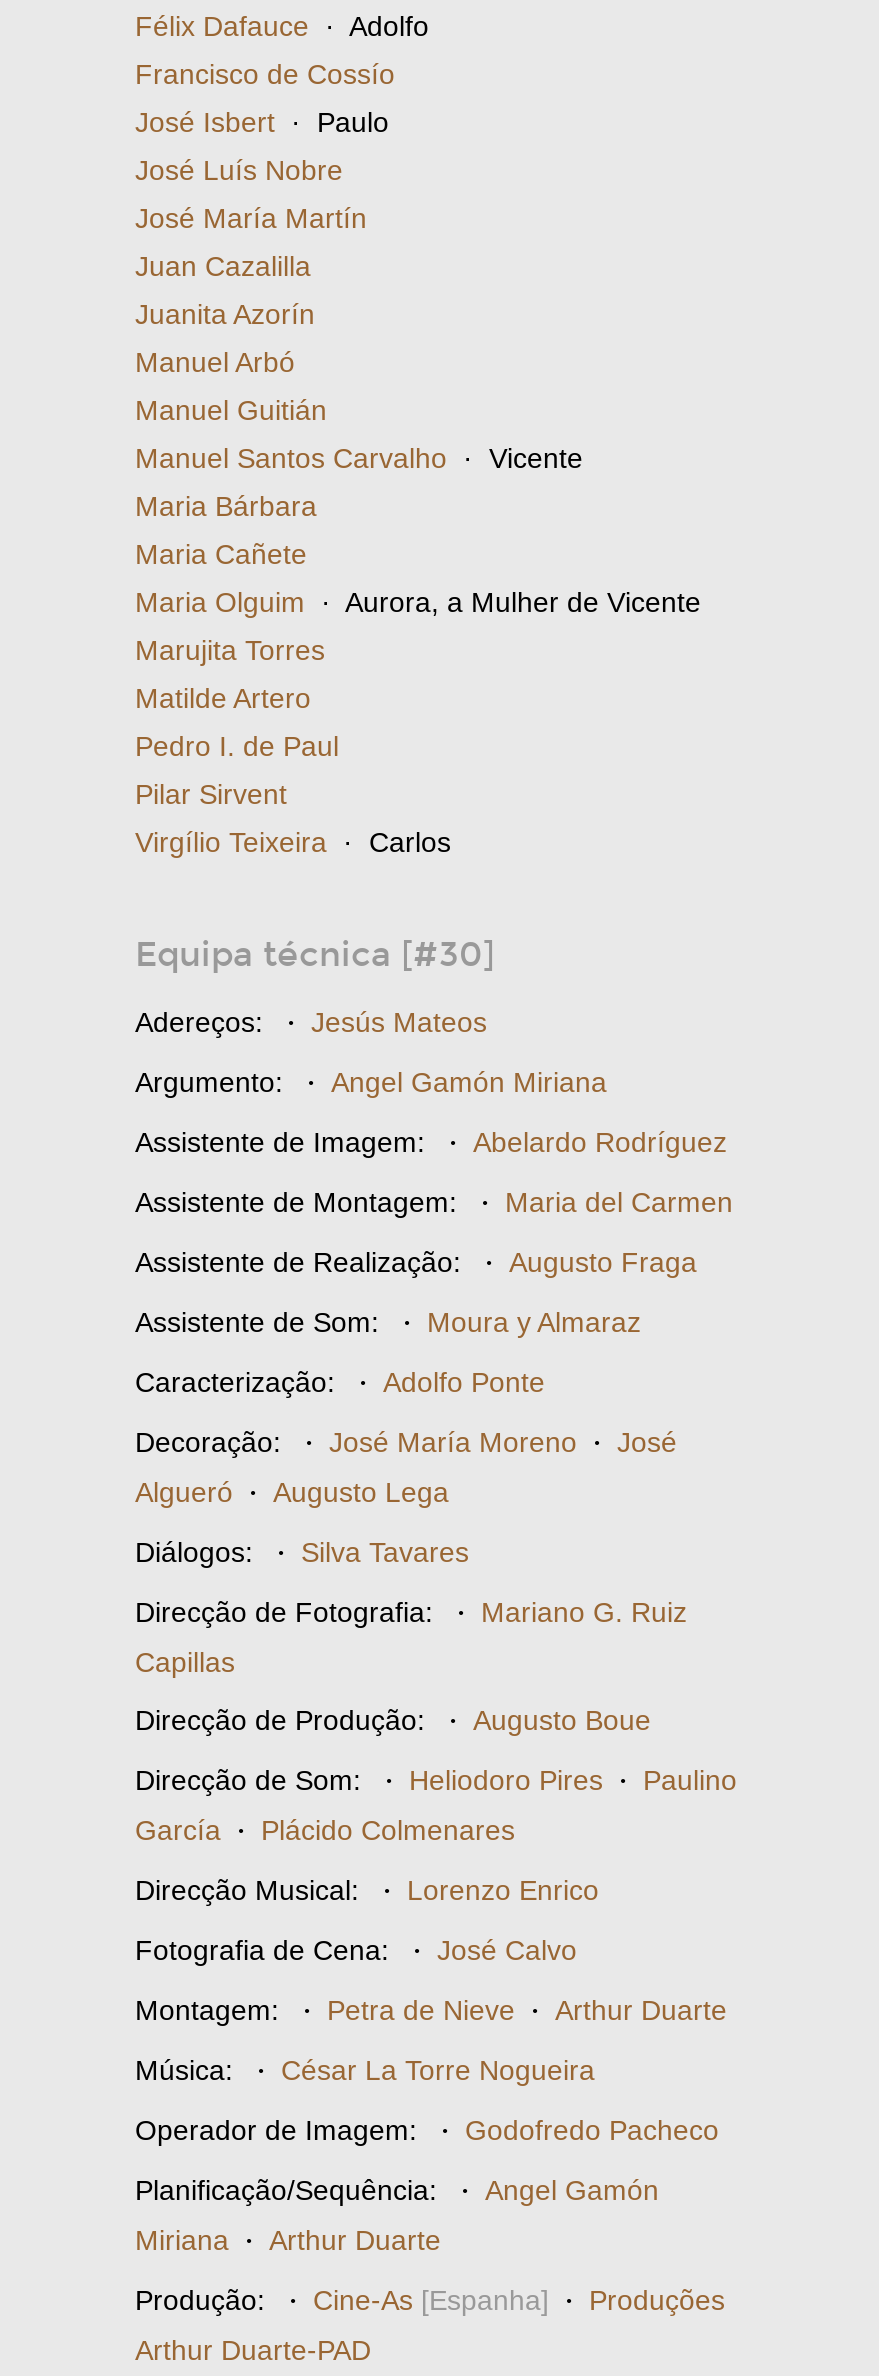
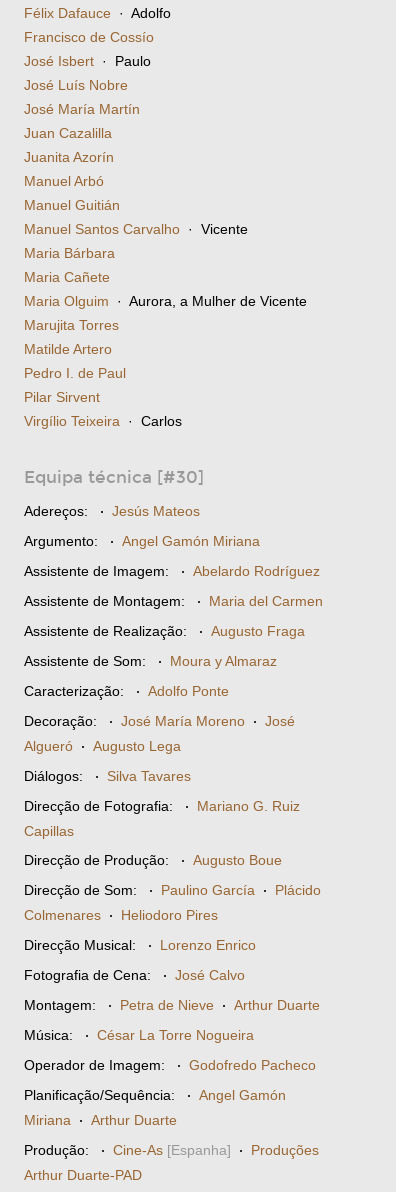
[135,1764,737,1798] Direcção de Som: · Heliodoro Pires · Paulino -> [24,882,321,899] Direcção de Som: · Paulino García · Plácido
[135,1814,515,1848] García · Plácido Colmenares -> [24,907,218,924] Colmenares · Heliodoro Pires

